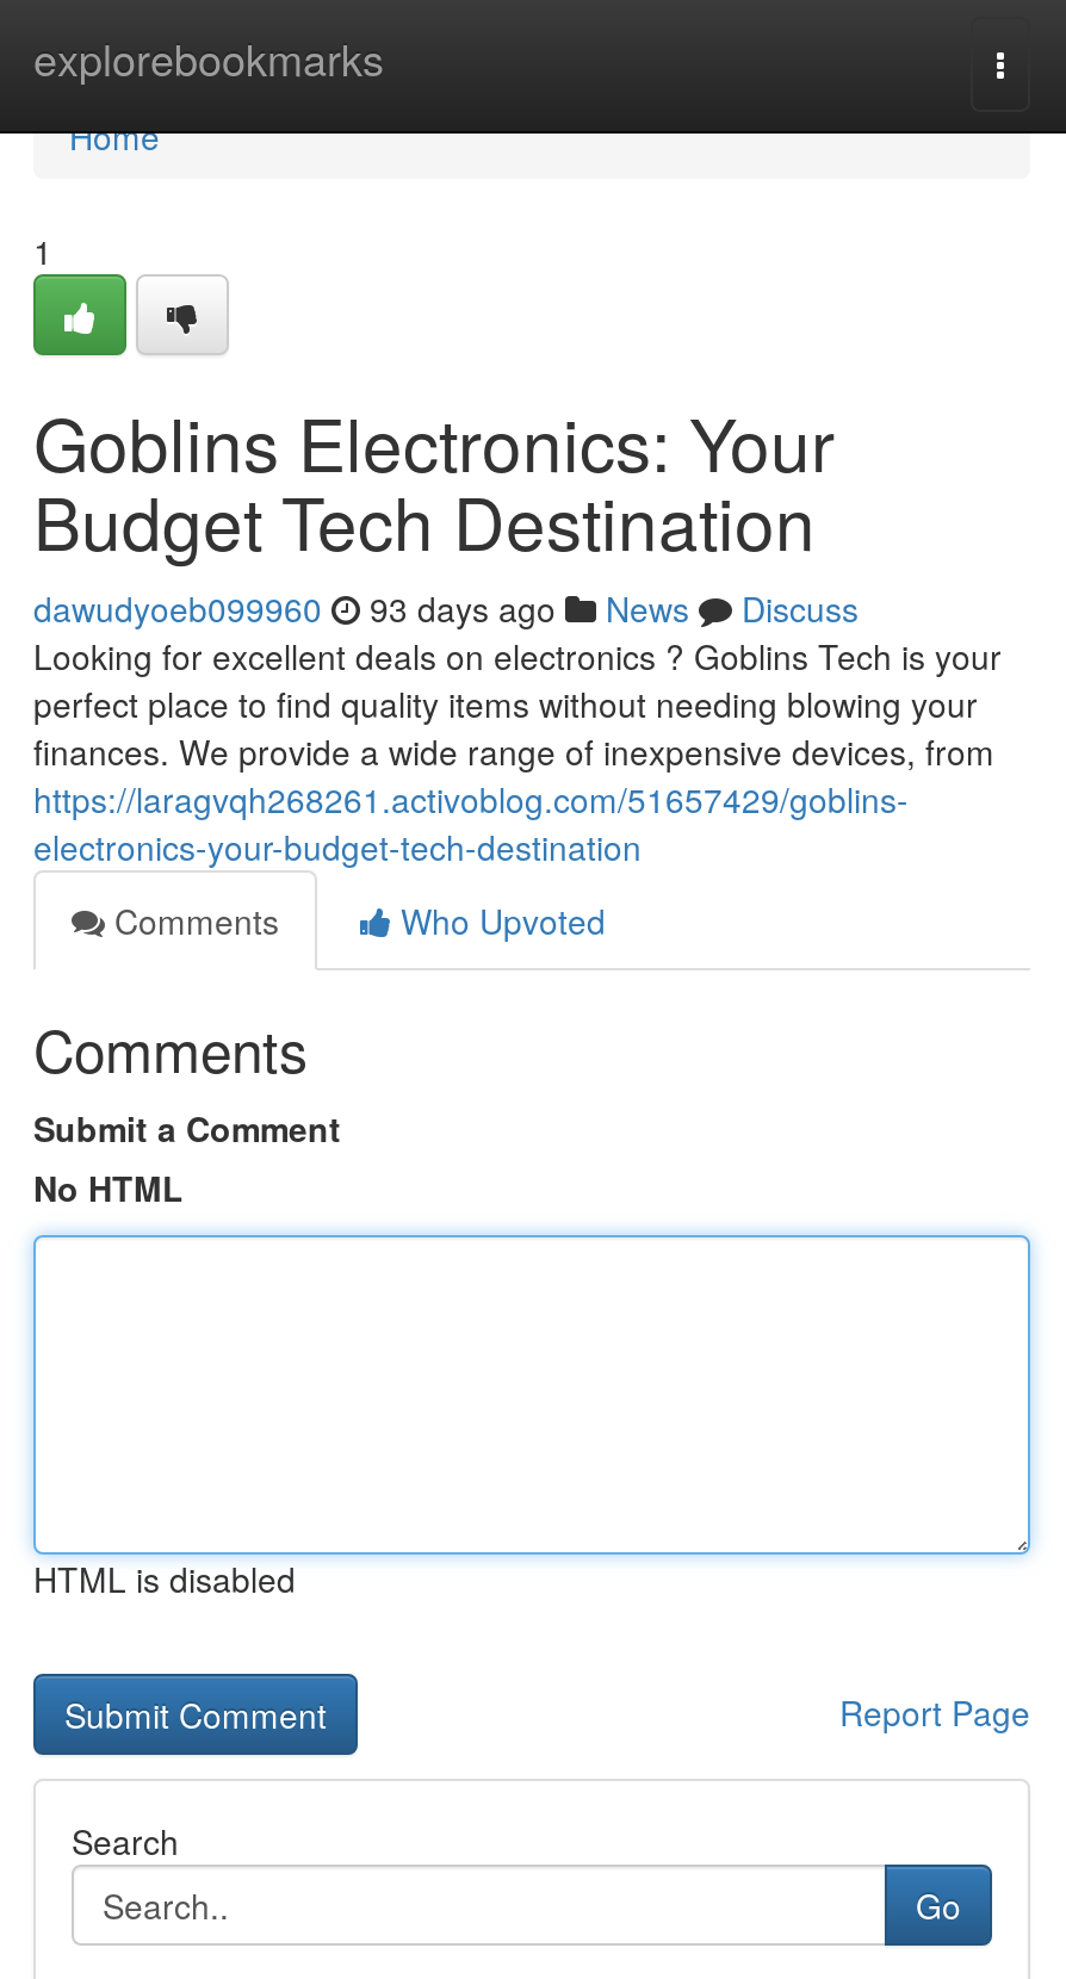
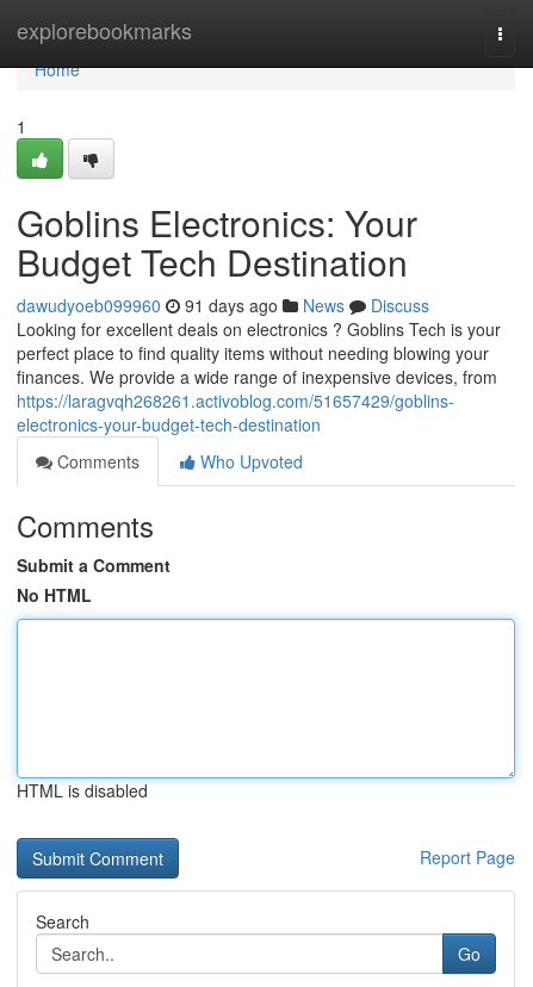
[33,584,859,632] dawudyoeb099960 93 days ago News Discuss -> [17,293,429,317] dawudyoeb099960 91 days ago News Discuss

